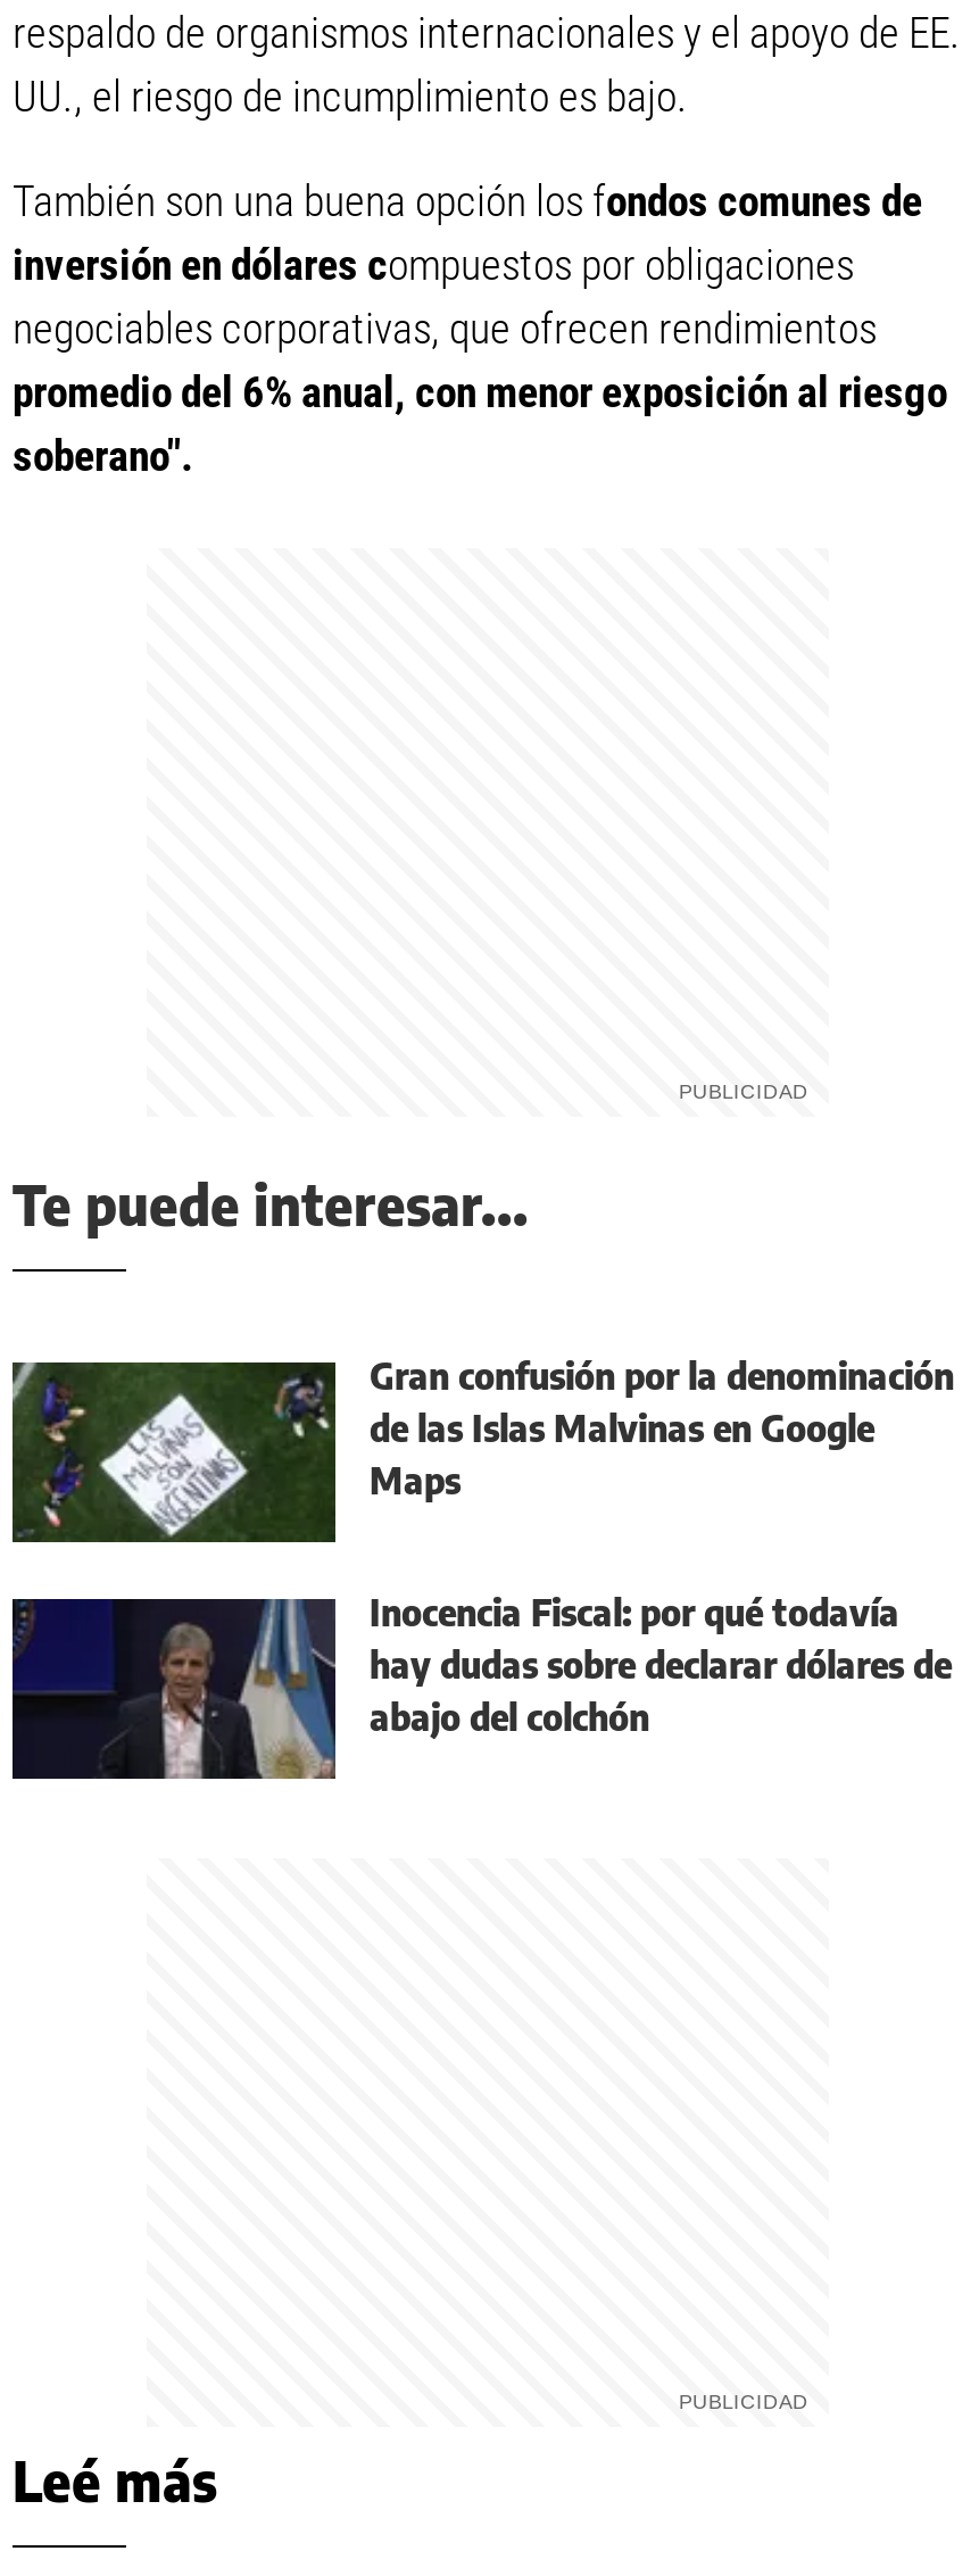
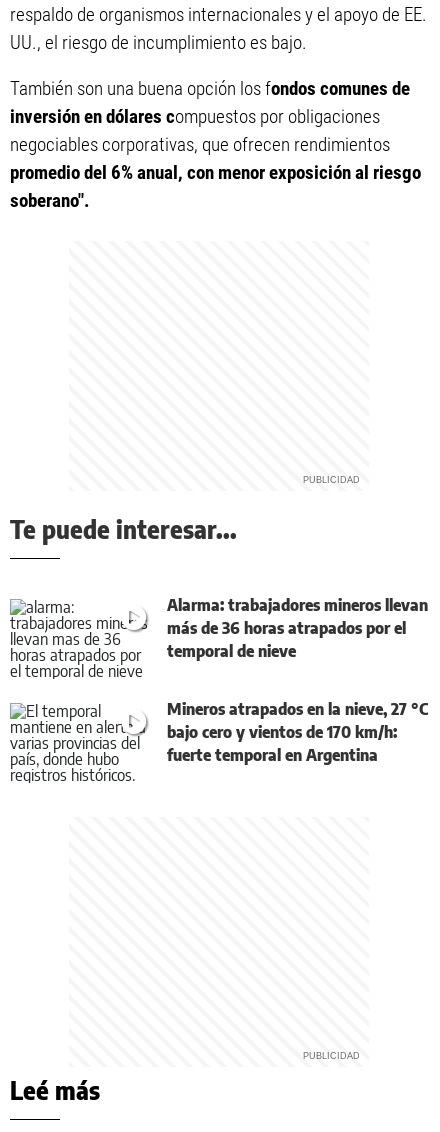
[10,1354,954,1544] [image] | Gran confusión por la denominación | de las Islas Malvinas en Google | Maps -> [10,595,428,679] [image] | Alarma: trabajadores mineros llevan | más de 36 horas atrapados por el | temporal de nieve
[10,1590,952,1781] [image] | Inocencia Fiscal: por qué todavía | hay dudas sobre declarar dólares de | abajo del colchón -> [10,699,428,782] [image] | Mineros atrapados en la nieve, 27 °C | bajo cero y vientos de 170 km/h: | fuerte temporal en Argentina

